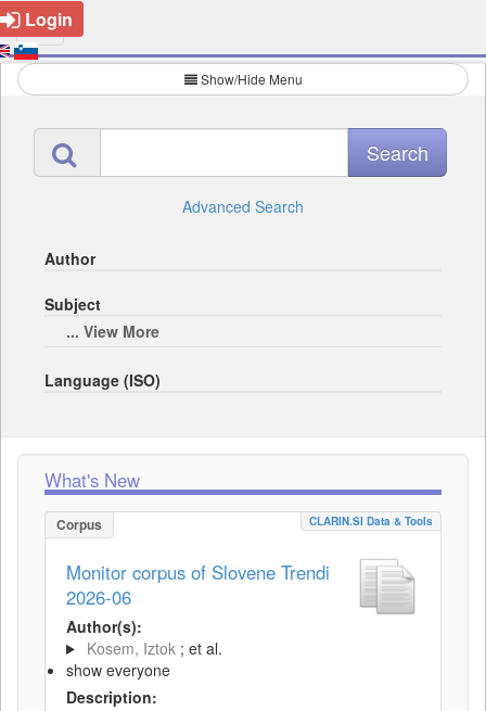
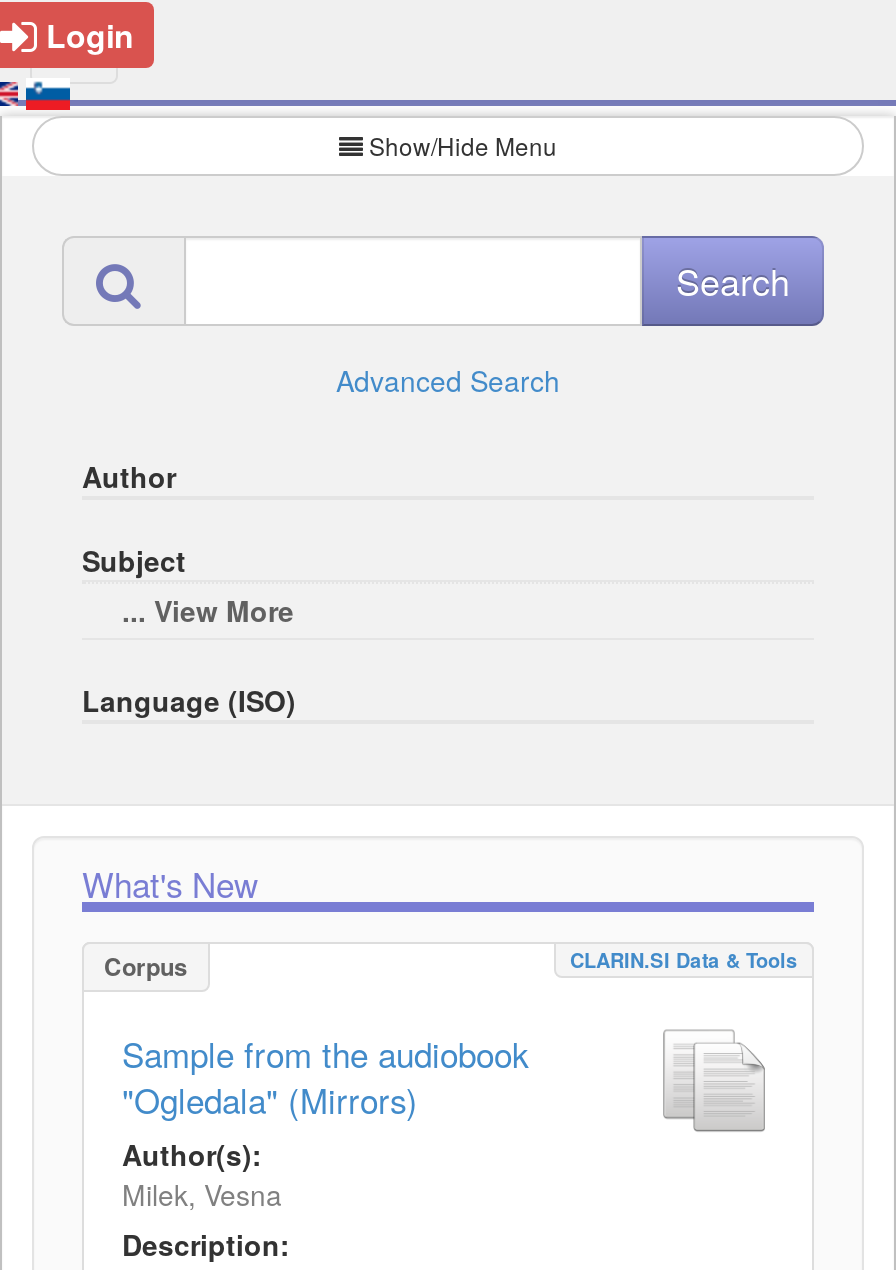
[66,559,330,610] Monitor corpus of Slovene Trendi | 2026-06 -> [122,1030,528,1124] Sample from the audiobook | "Ogledala" (Mirrors)
[66,637,222,681] Kosem, Iztok ; et al. | show everyone -> [122,1174,282,1214] Milek, Vesna

